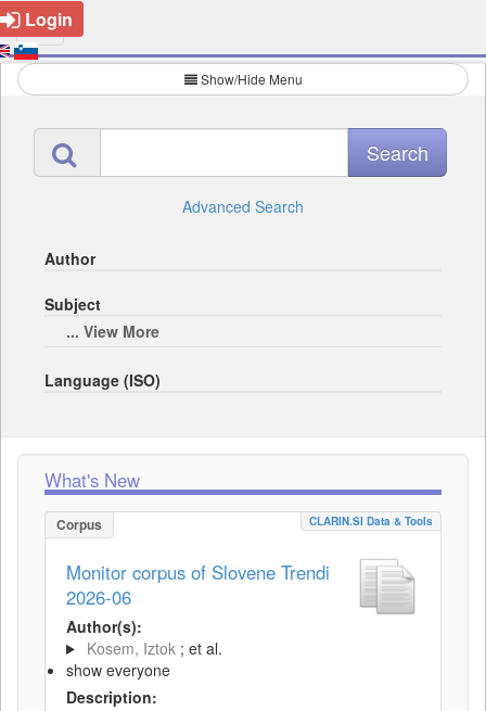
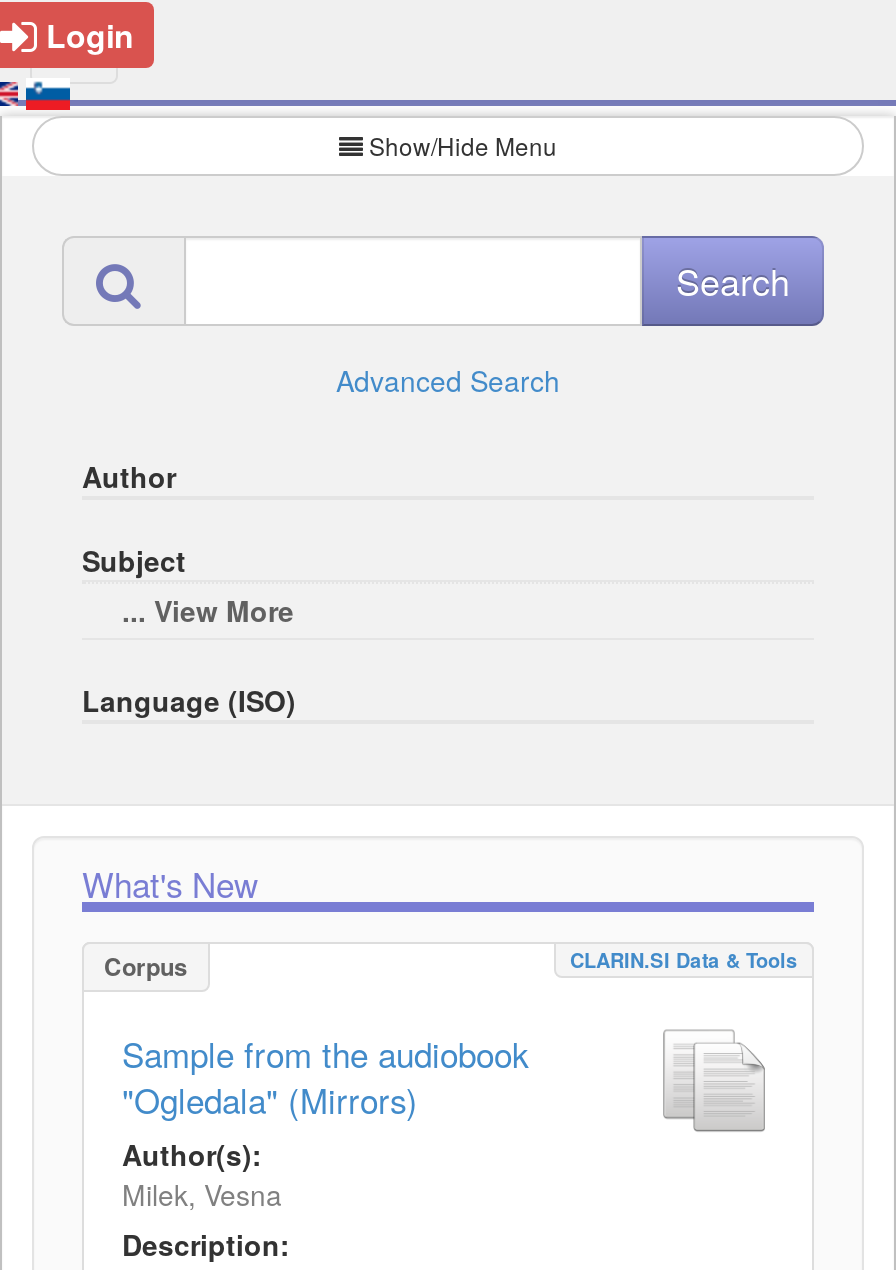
[66,559,330,610] Monitor corpus of Slovene Trendi | 2026-06 -> [122,1030,528,1124] Sample from the audiobook | "Ogledala" (Mirrors)
[66,637,222,681] Kosem, Iztok ; et al. | show everyone -> [122,1174,282,1214] Milek, Vesna

